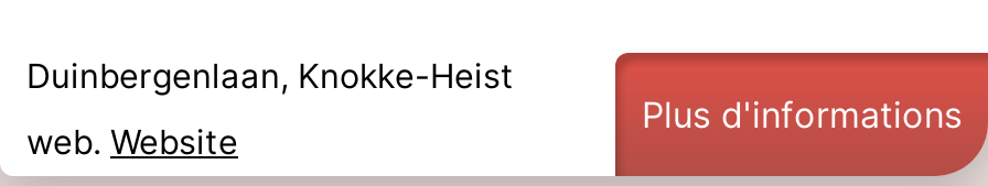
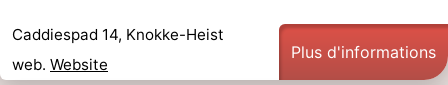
[26,54,514,96] Duinbergenlaan, Knokke-Heist -> [12,24,224,43] Caddiespad 14, Knokke-Heist

